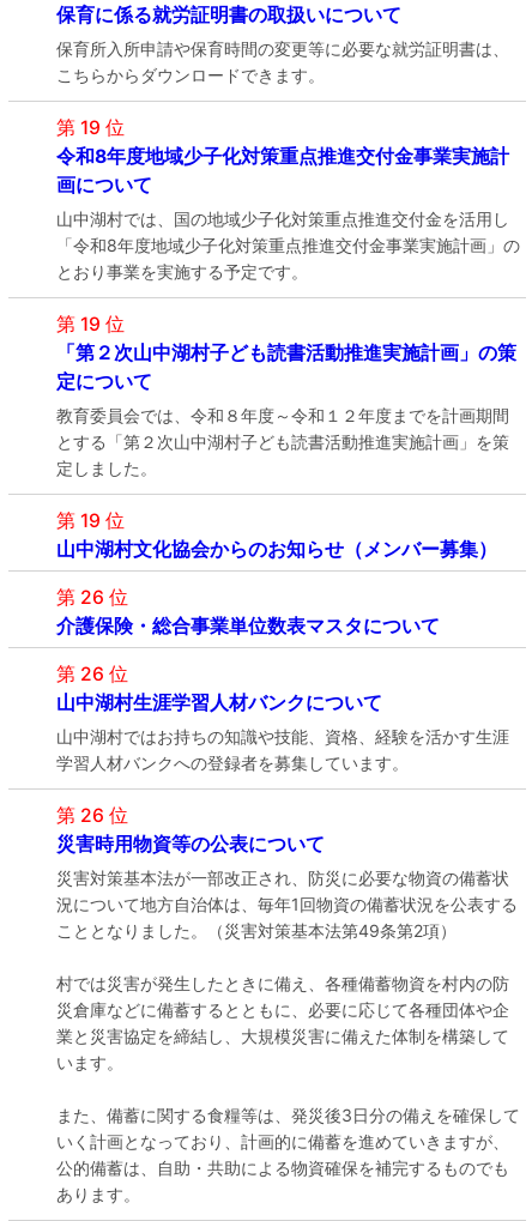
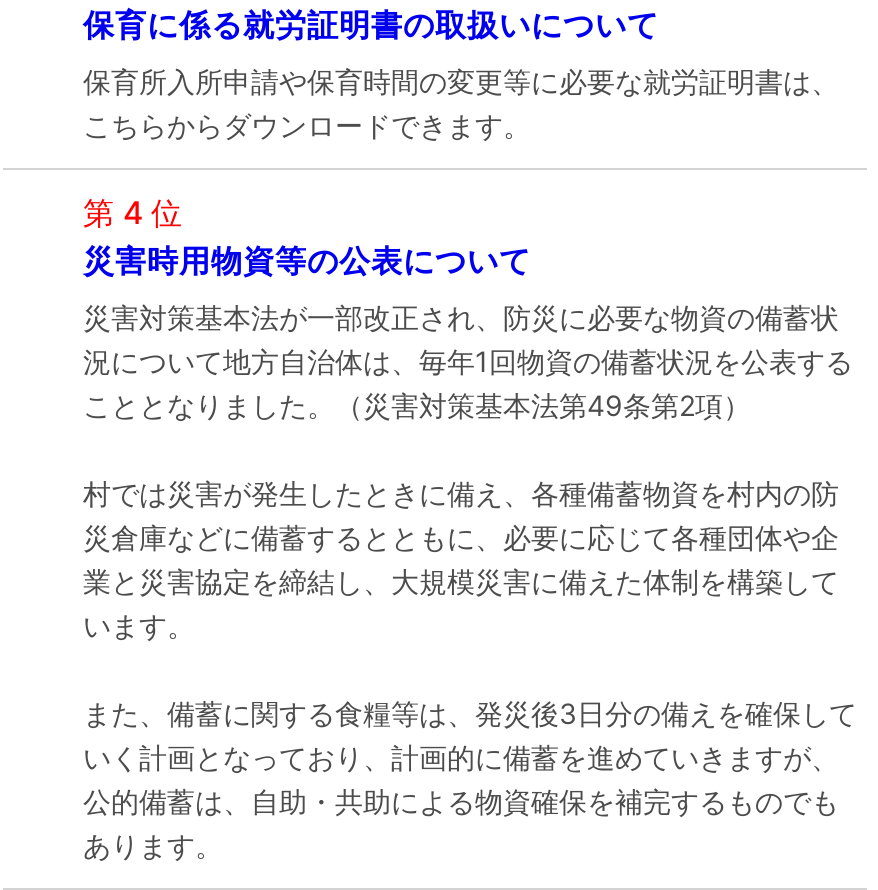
[56,116,520,827] 第 19 位 | 令和8年度地域少子化対策重点推進交付金事業実施計 | 画について | 山中湖村では、国の地域少子化対策重点推進交付金を活用し | 「令和8年度地域少子化対策重点推進交付金事業実施計画」の | とおり事業を実施する予定です。 | 第 19 位 | 「第２次山中湖村子ども読書活動推進実施計画」の策 | 定について | 教育委員会では、令和８年度～令和１２年度までを計画期間 | とする「第２次山中湖村子ども読書活動推進実施計画」を策 | 定しました。 | 第 19 位 | 山中湖村文化協会からのお知らせ（メンバー募集） | 第 26 位 | 介護保険・総合事業単位数表マスタについて | 第 26 位 | 山中湖村生涯学習人材バンクについて | 山中湖村ではお持ちの知識や技能、資格、経験を活かす生涯 | 学習人材バンクへの登録者を募集しています。 | 第 26 位 -> [83,194,183,232] 第 4 位

